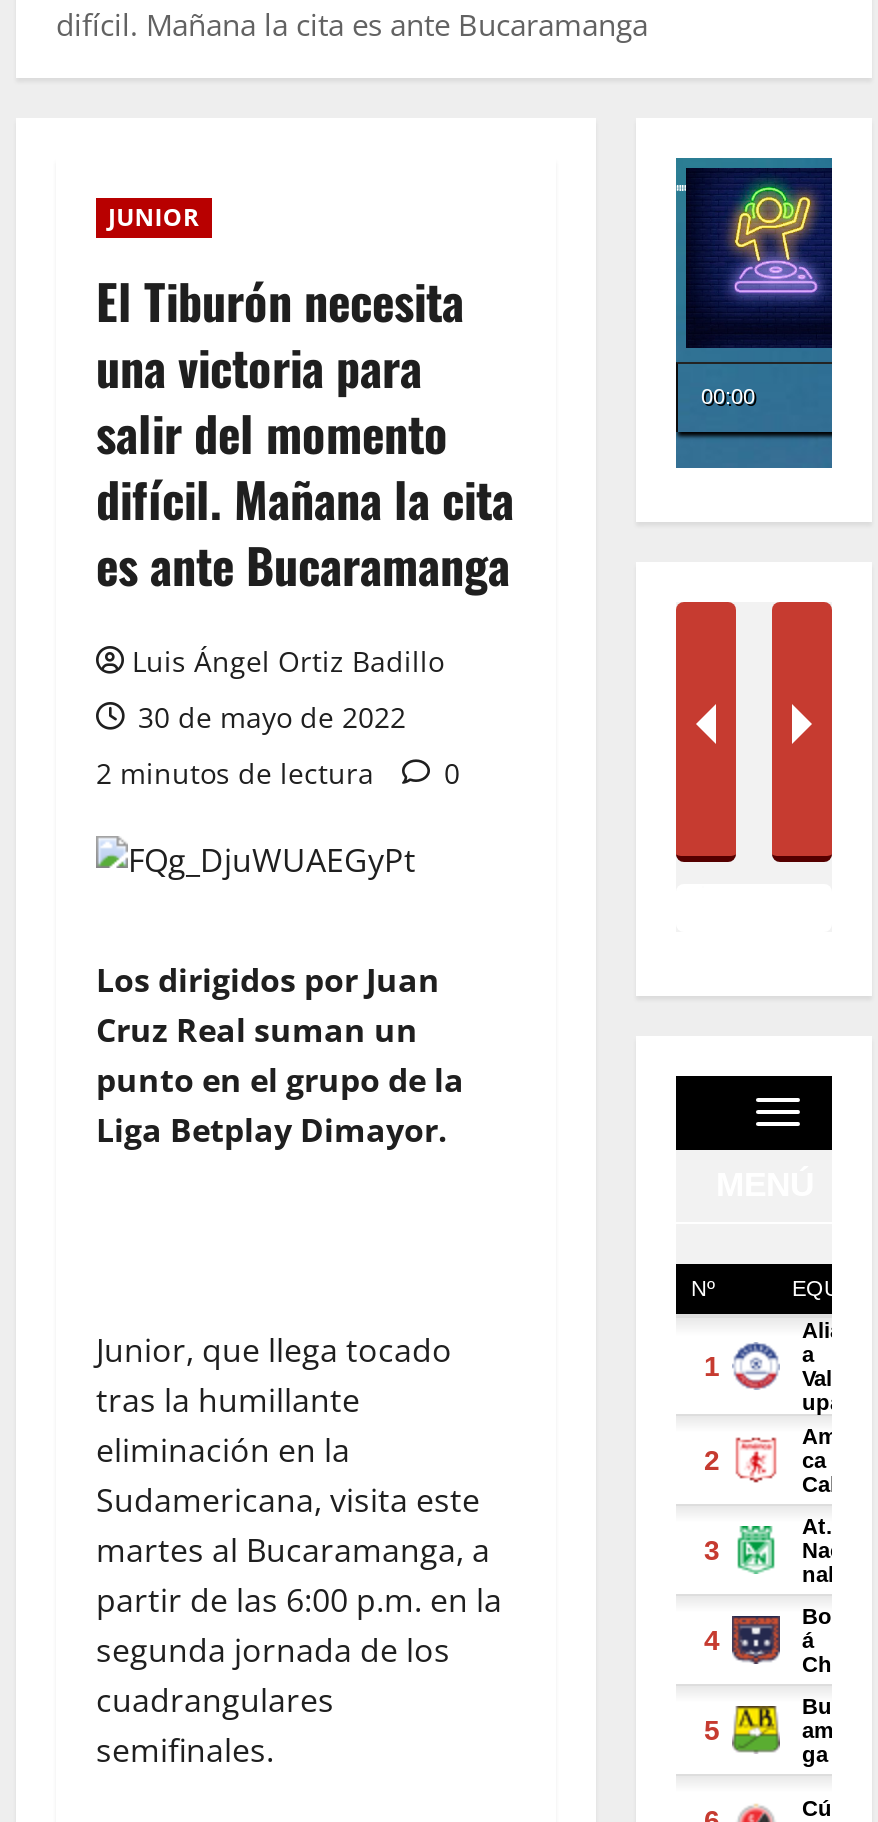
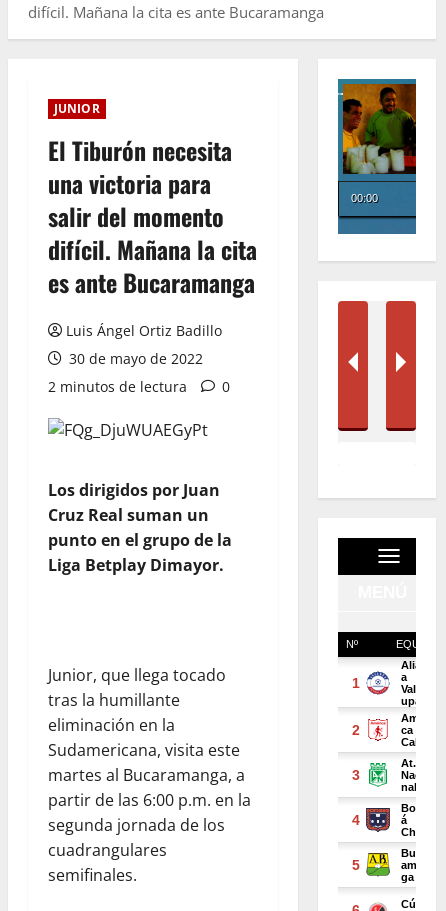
[684,166,834,350] [image] -> [342,83,417,174] [image]

